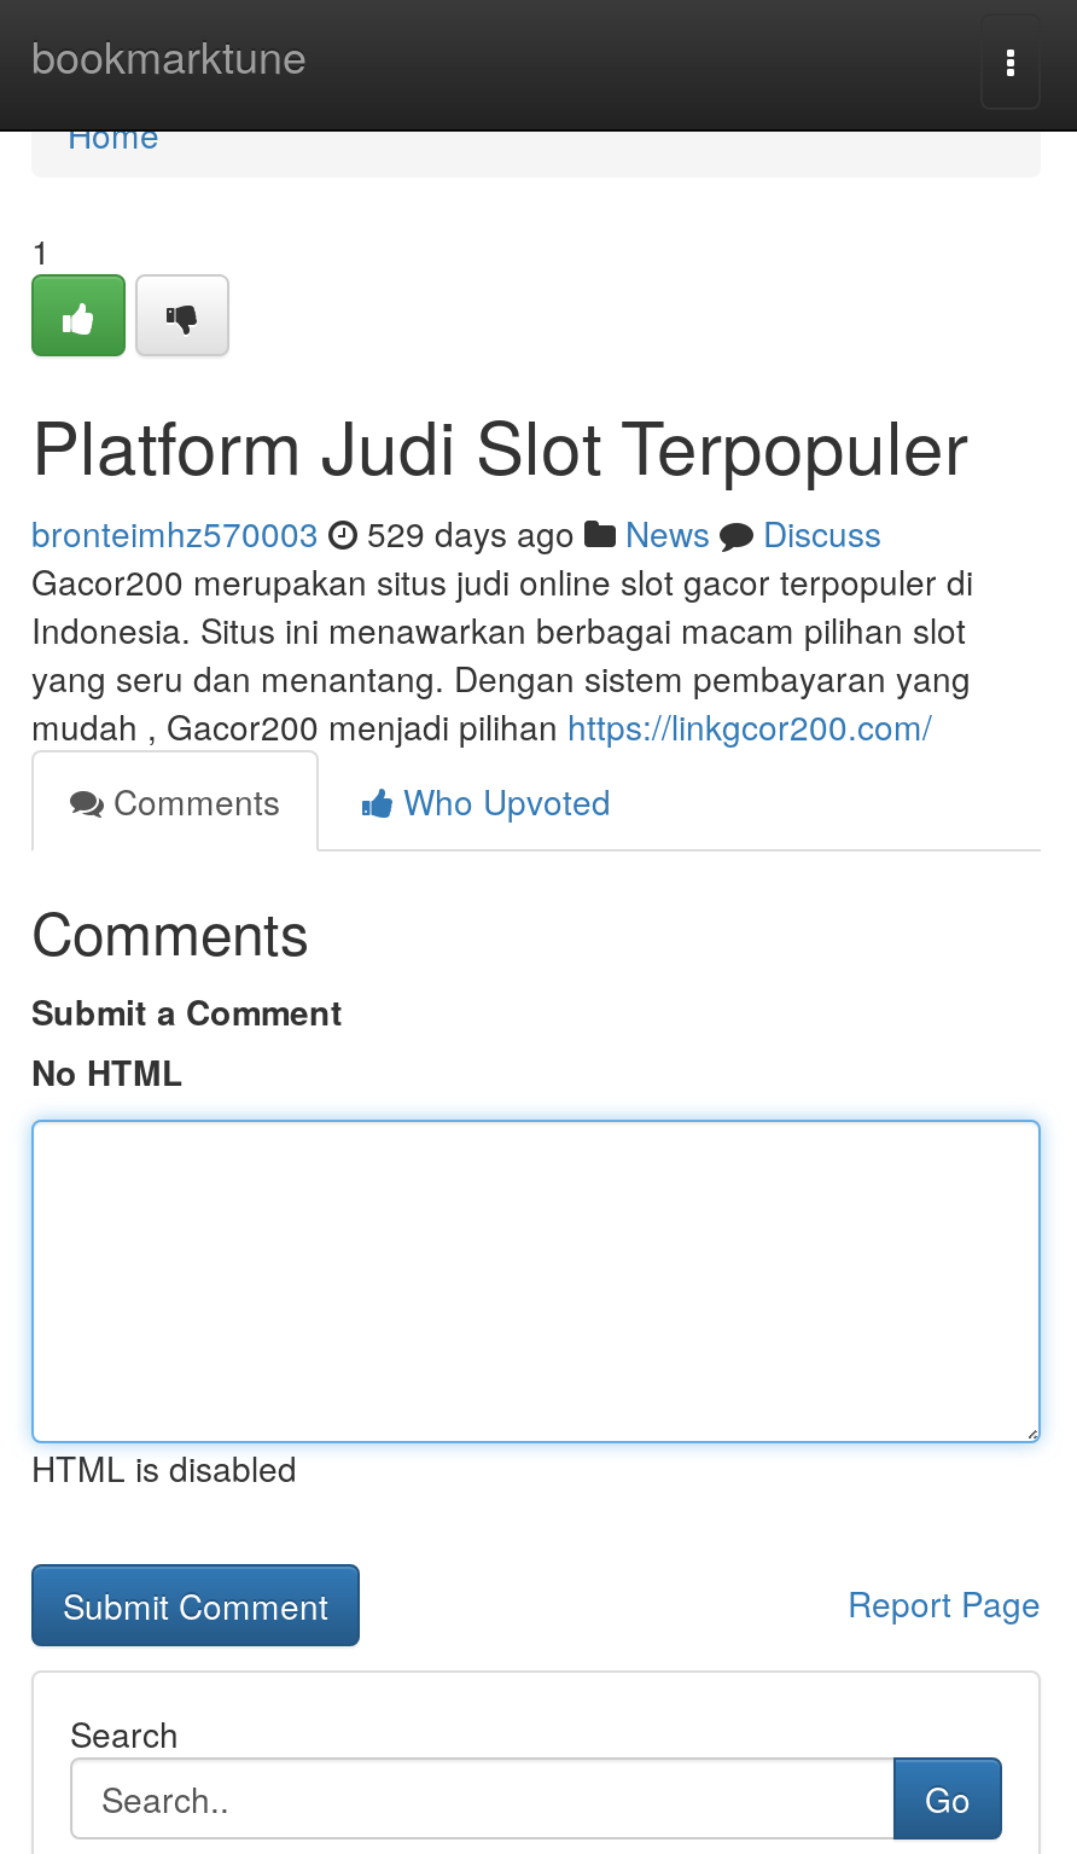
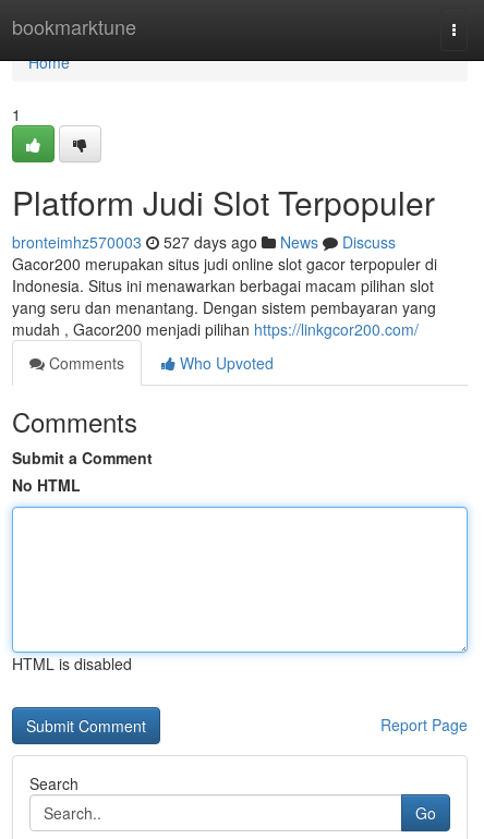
[31,508,881,557] bronteimhz570003 529 days ago News Discuss -> [12,231,396,253] bronteimhz570003 527 days ago News Discuss

